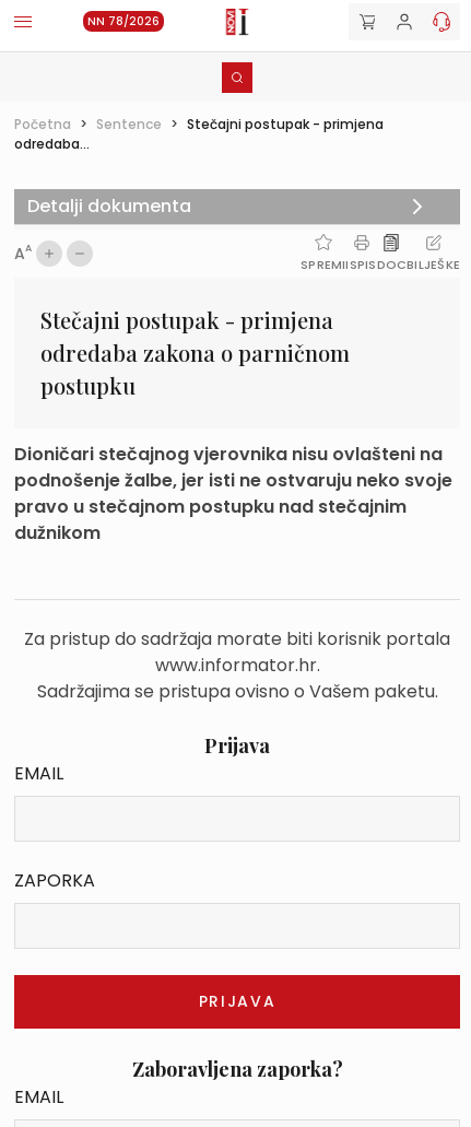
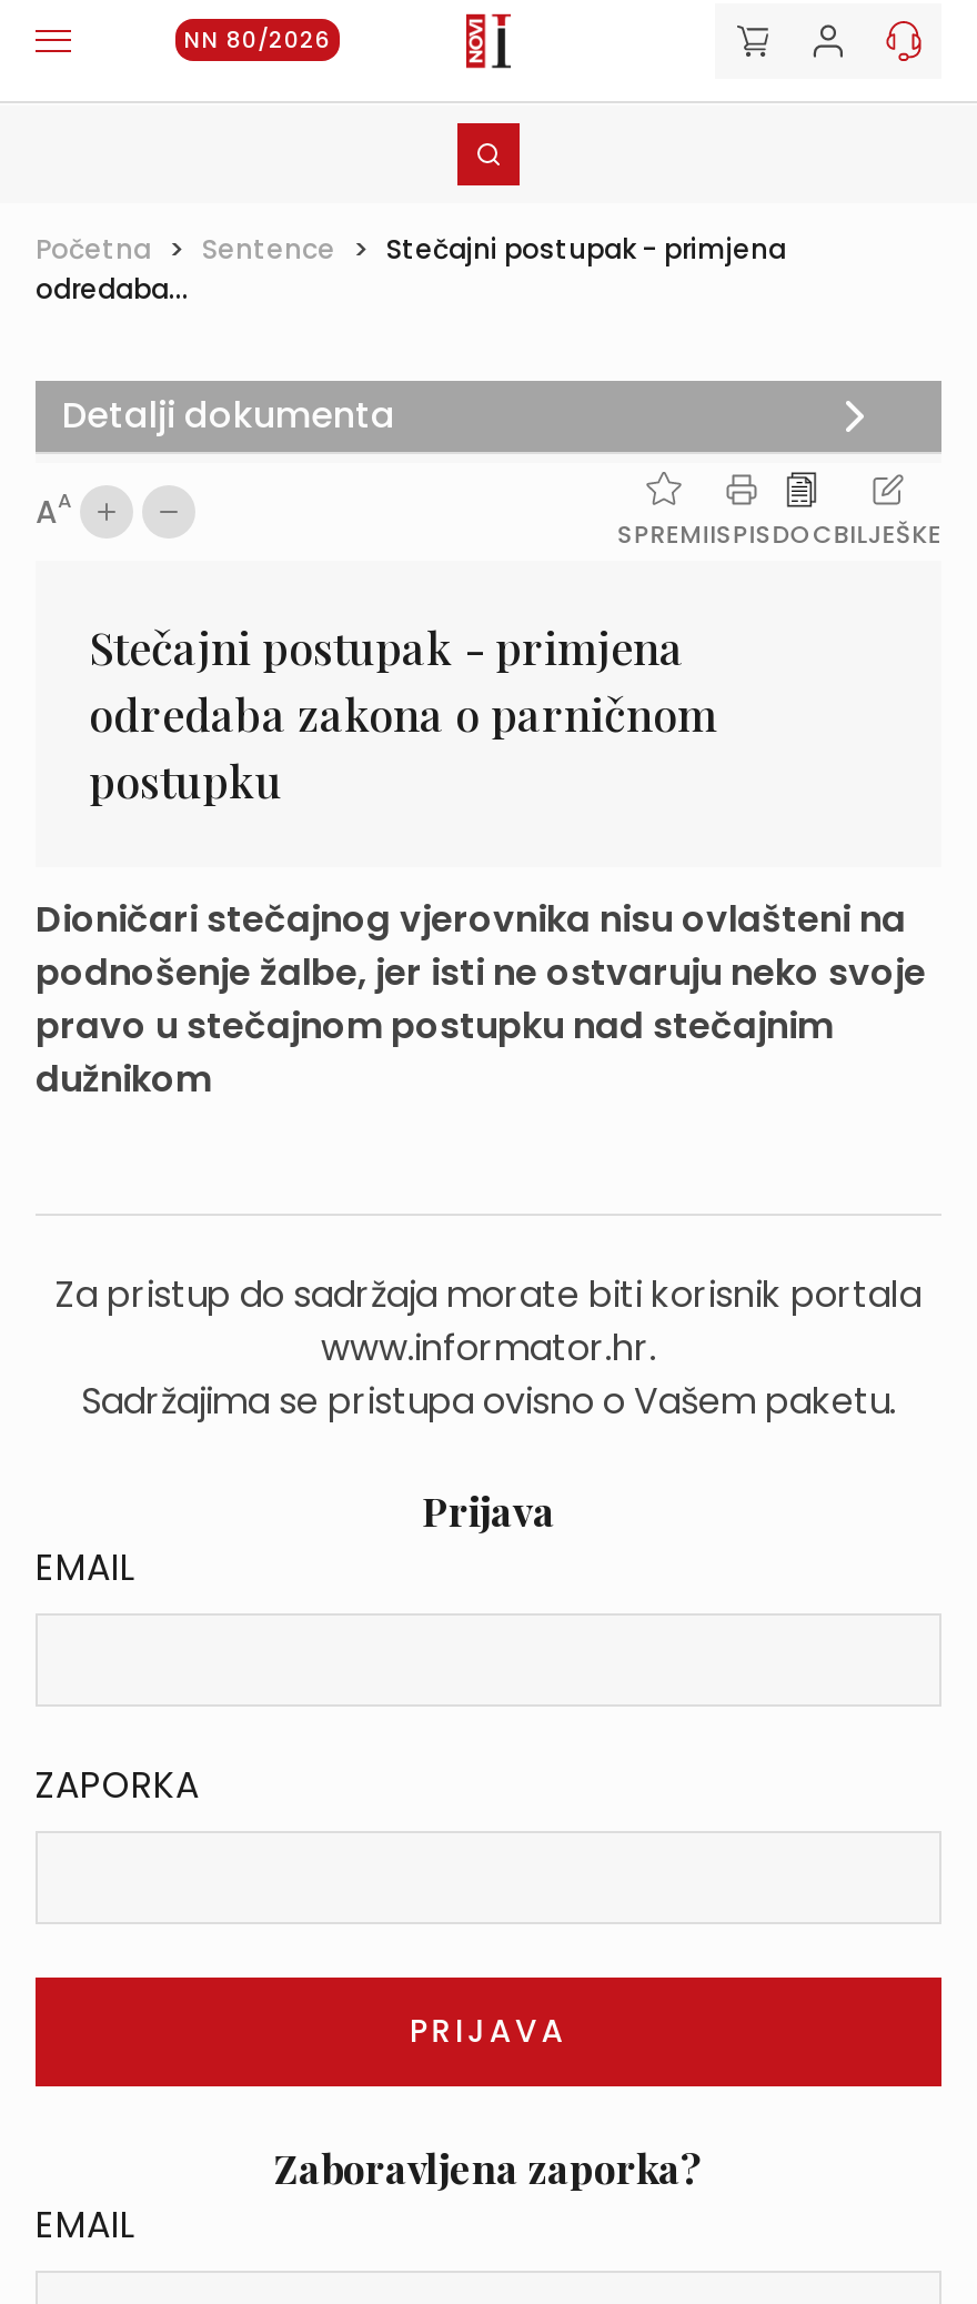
[87,13,160,30] NN 78/2026 -> [184,23,331,57] NN 80/2026

